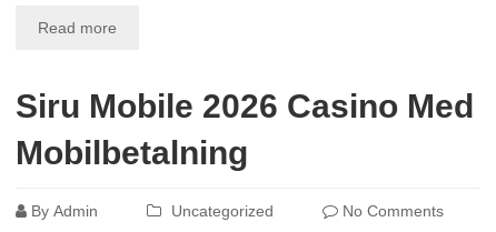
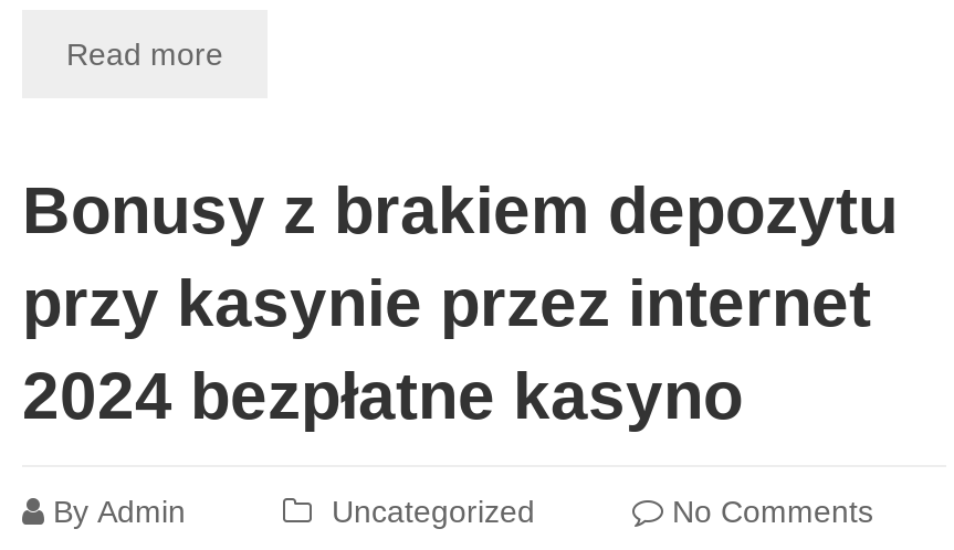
[16,88,474,171] Siru Mobile 2026 Casino Med | Mobilbetalning -> [22,174,898,432] Bonusy z brakiem depozytu | przy kasynie przez internet | 2024 bezpłatne kasyno

